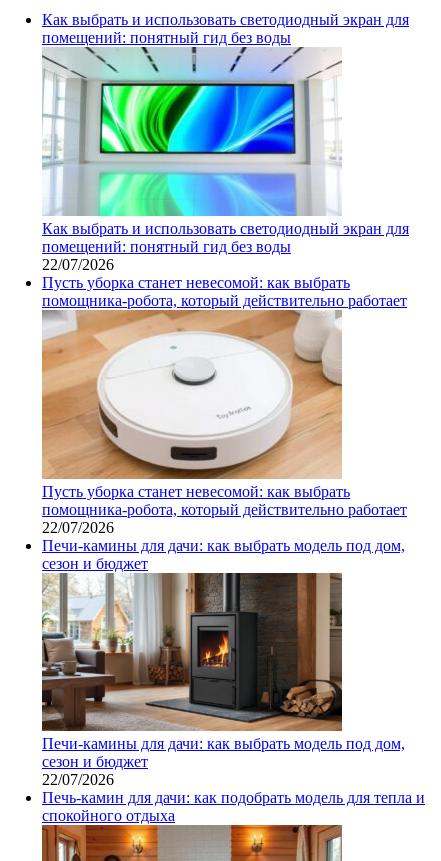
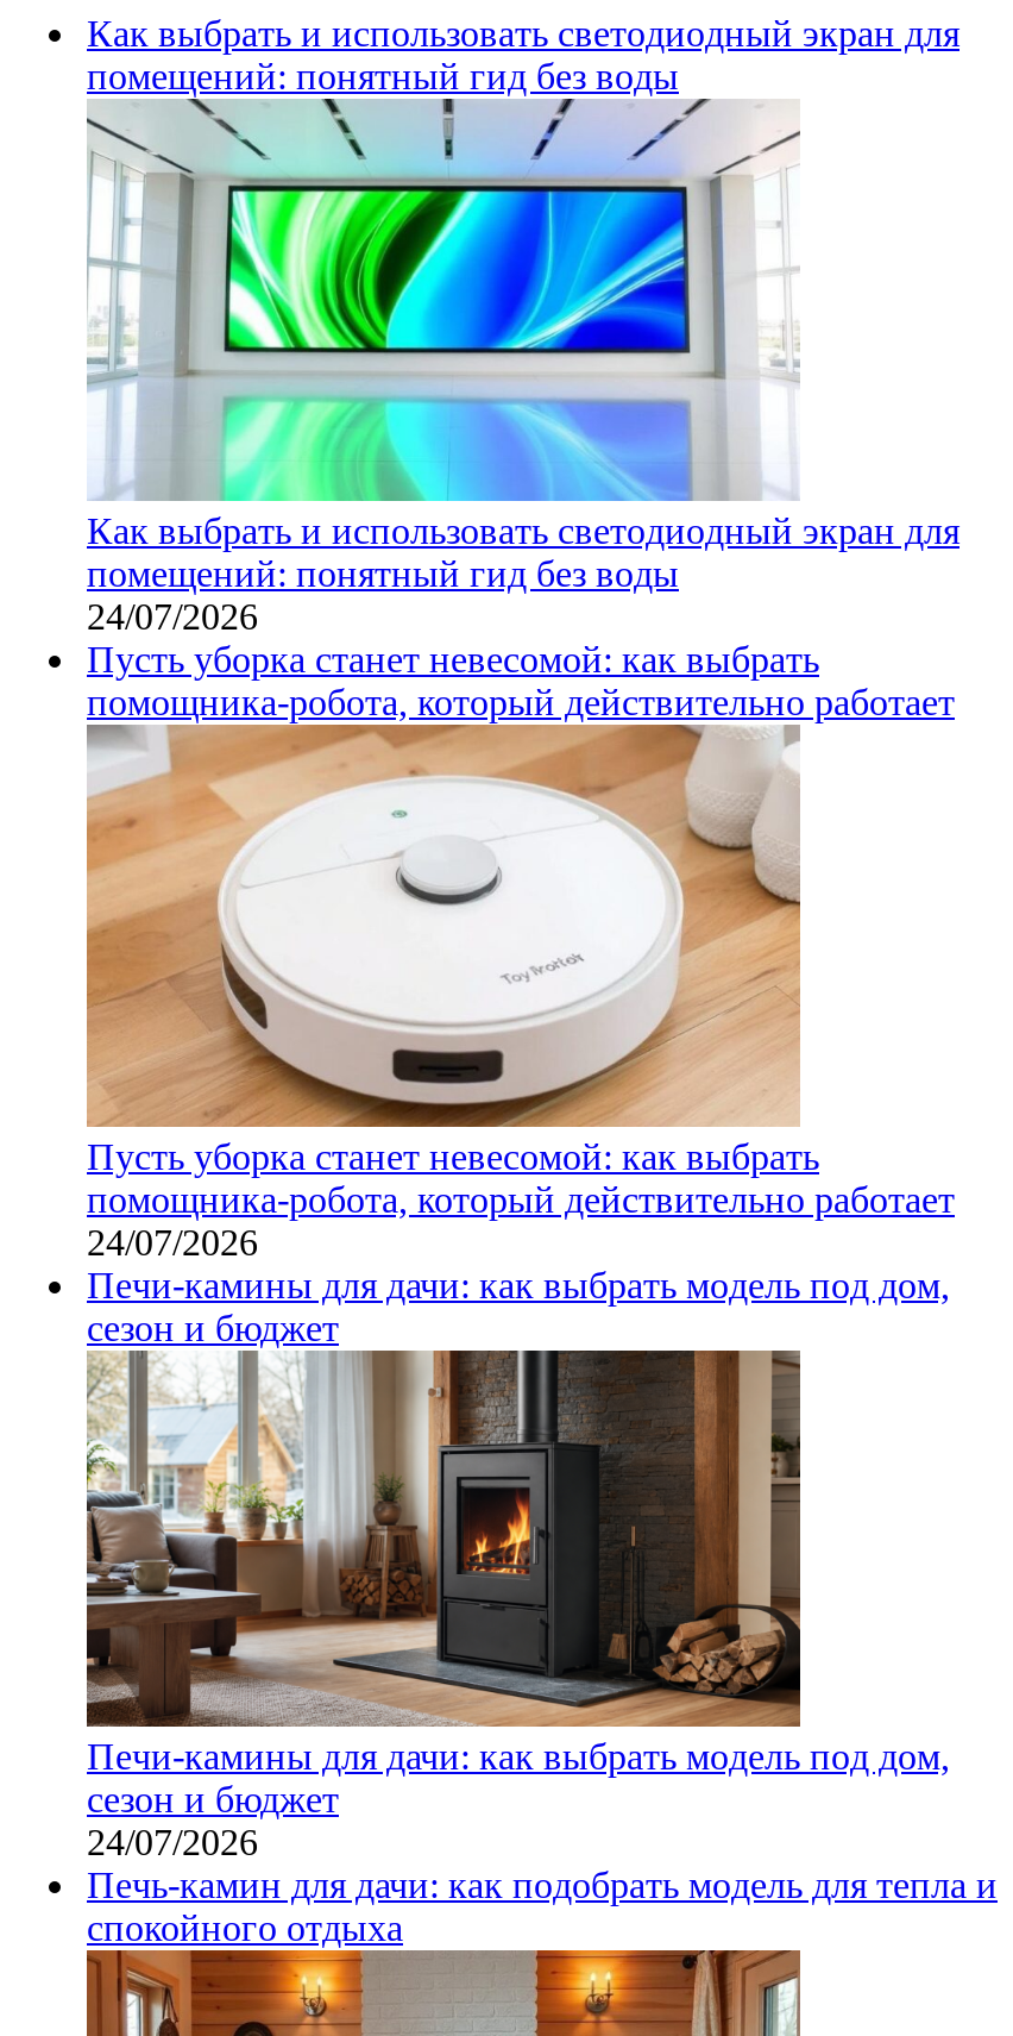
[42,256,114,273] 22/07/2026 -> [87,596,258,636] 24/07/2026
[42,519,114,536] 22/07/2026 -> [87,1222,258,1262] 24/07/2026
[42,771,114,788] 22/07/2026 -> [87,1821,258,1862] 24/07/2026

